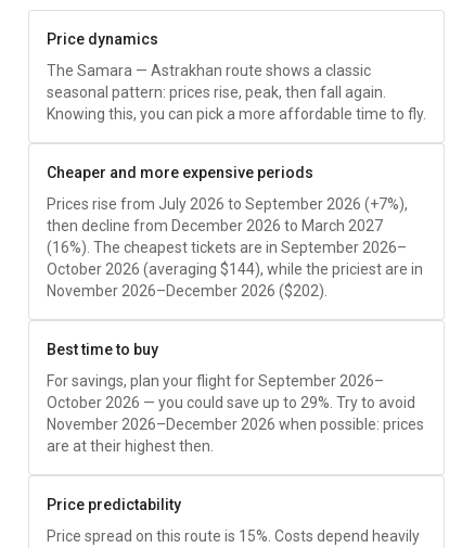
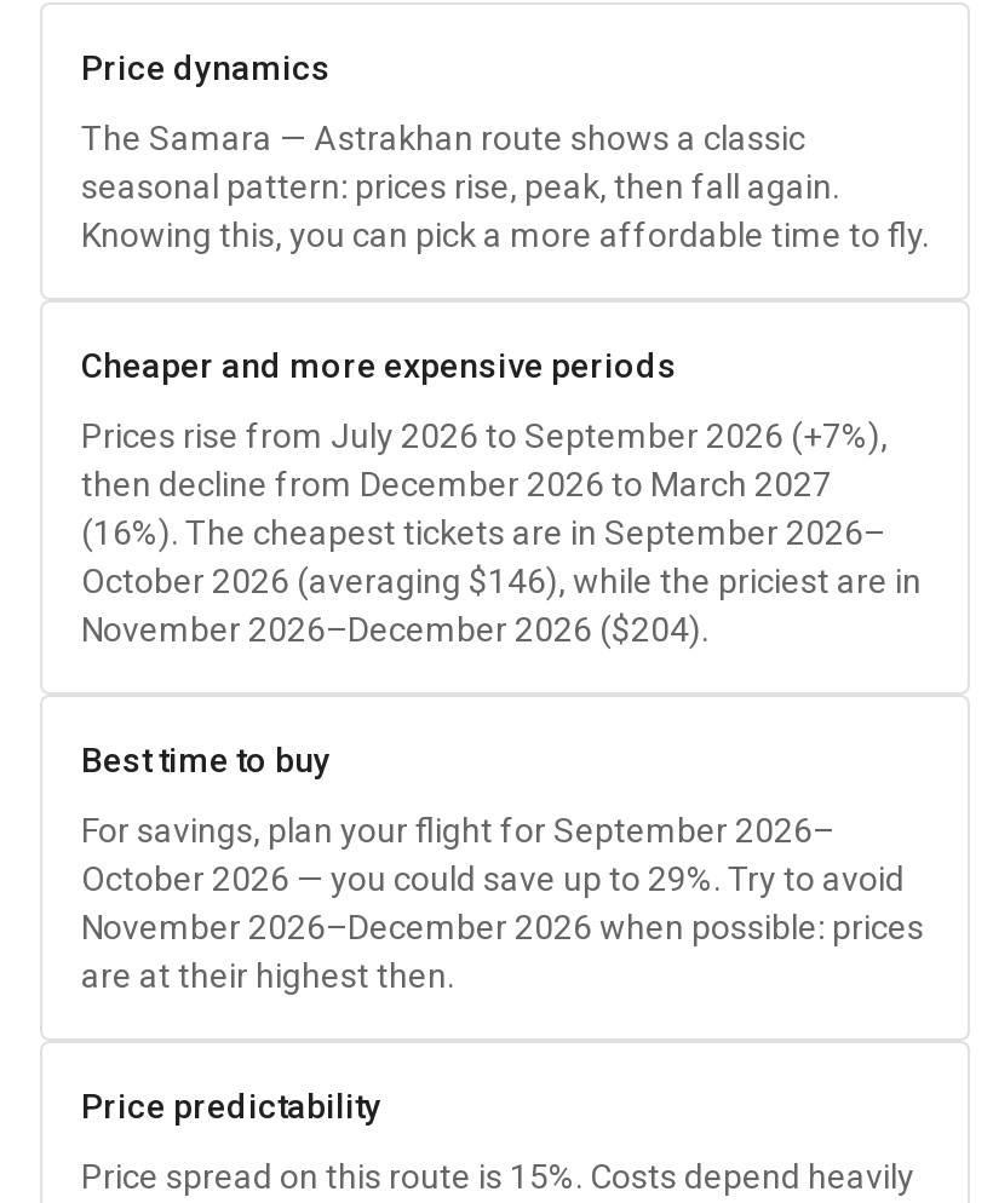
[47,260,423,278] October 2026 (averaging $144), while the priciest are in -> [81,562,922,600] October 2026 (averaging $146), while the priciest are in
[47,282,328,300] November 2026–December 2026 ($202). -> [81,610,708,649] November 2026–December 2026 ($204).

